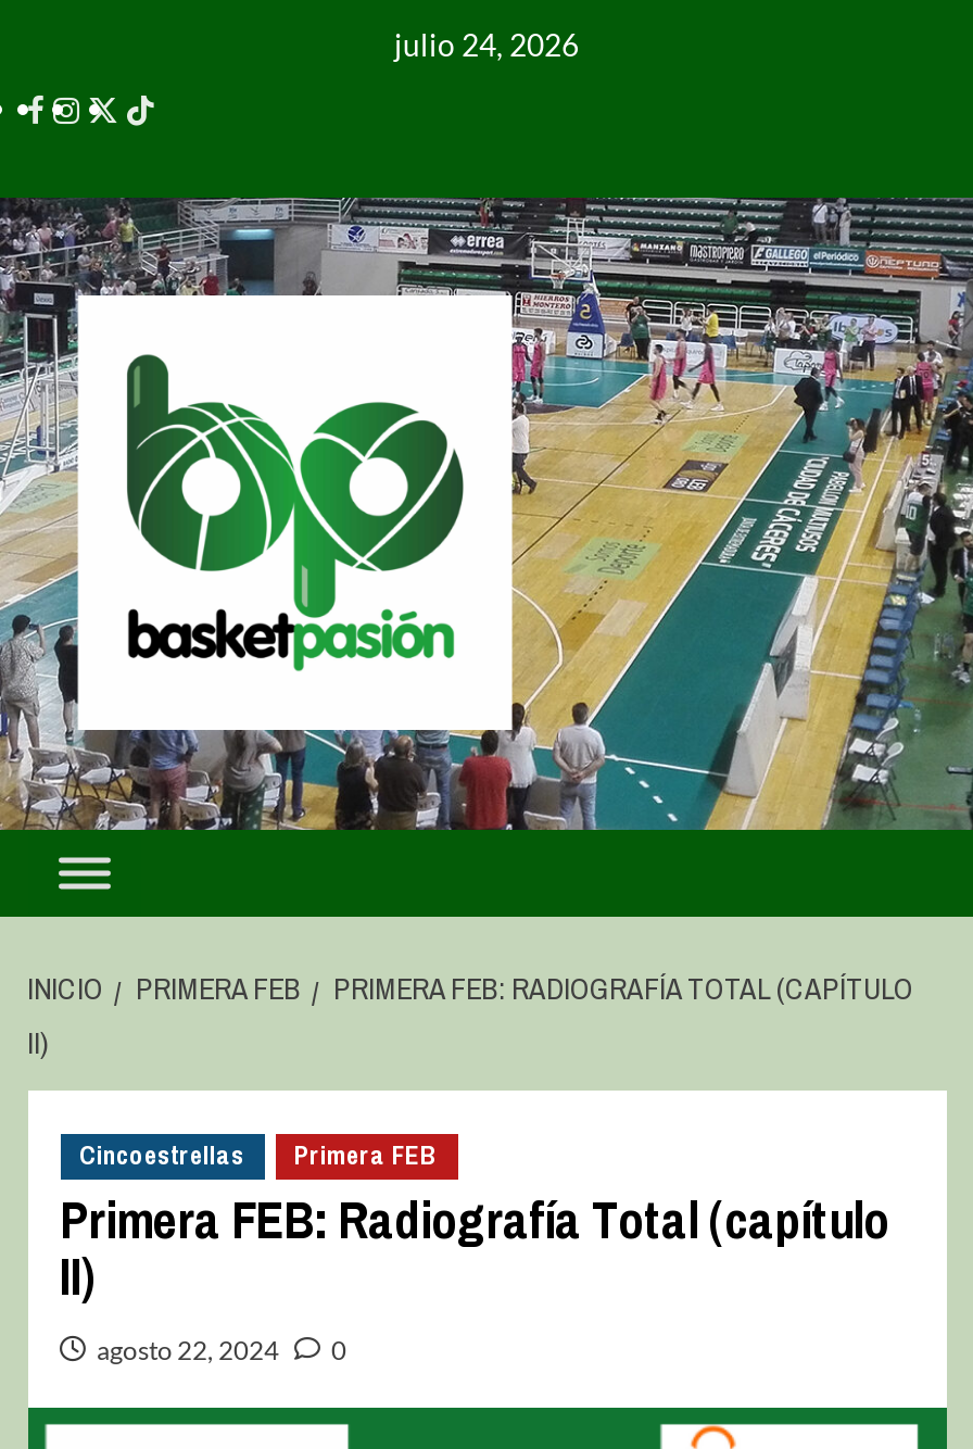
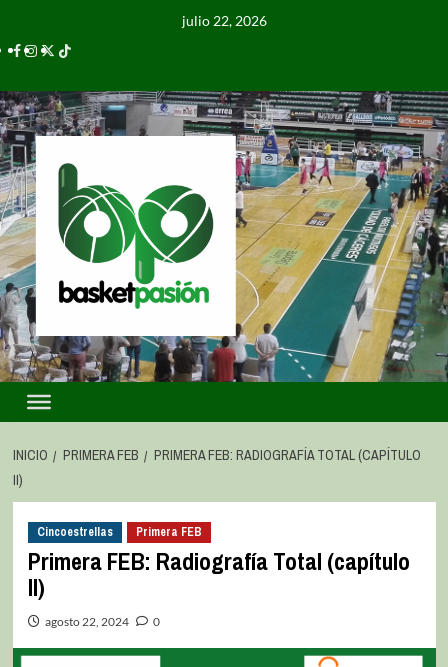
[394,26,579,63] julio 24, 2026 -> [181,12,266,29] julio 22, 2026

